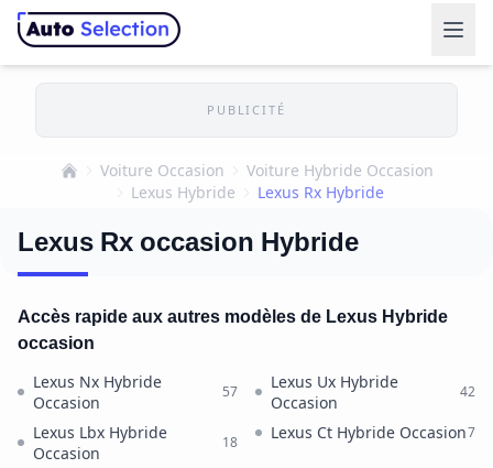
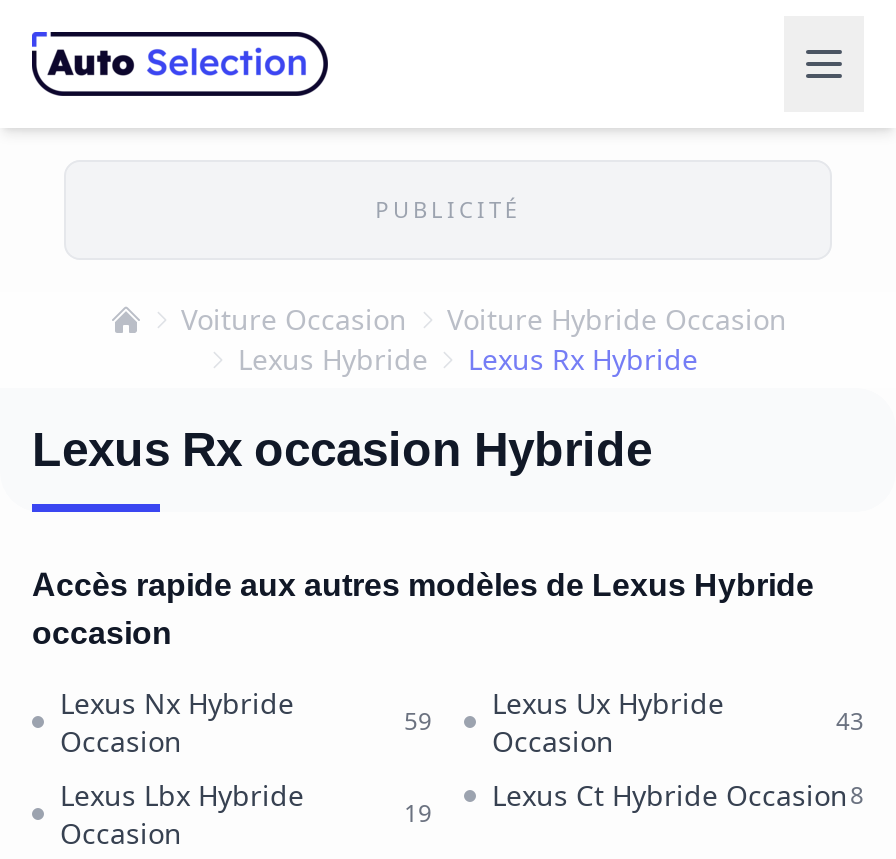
[222,383,238,400] 57 -> [404,706,432,736] 59
[460,383,475,400] 42 -> [836,706,864,736] 43
[271,423,475,442] Lexus Ct Hybride Occasion 7 -> [492,778,864,812] Lexus Ct Hybride Occasion 8
[222,434,238,450] 18 -> [404,798,432,828] 19

